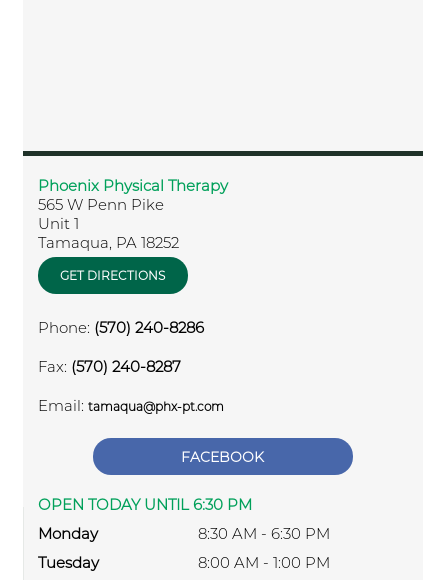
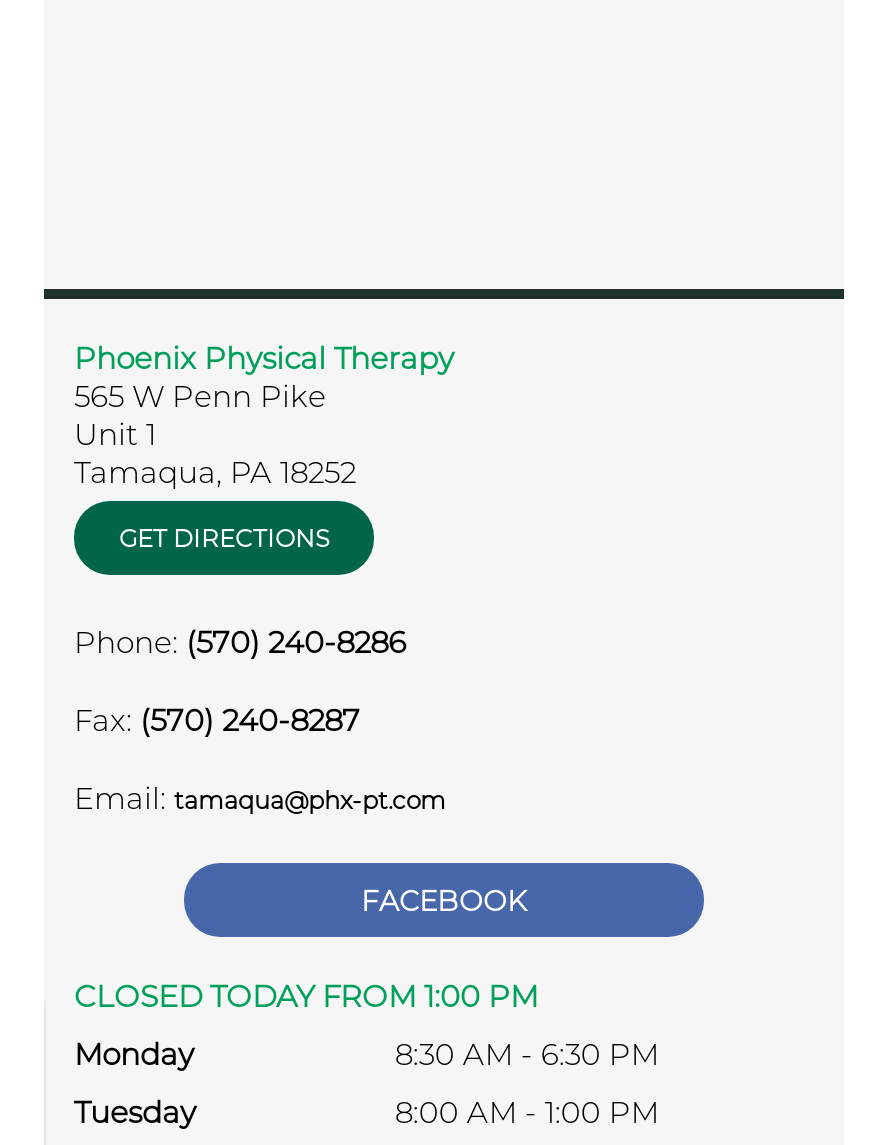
[38,495,252,514] OPEN TODAY UNTIL 6:30 PM -> [74,977,538,1015] CLOSED TODAY FROM 1:00 PM

